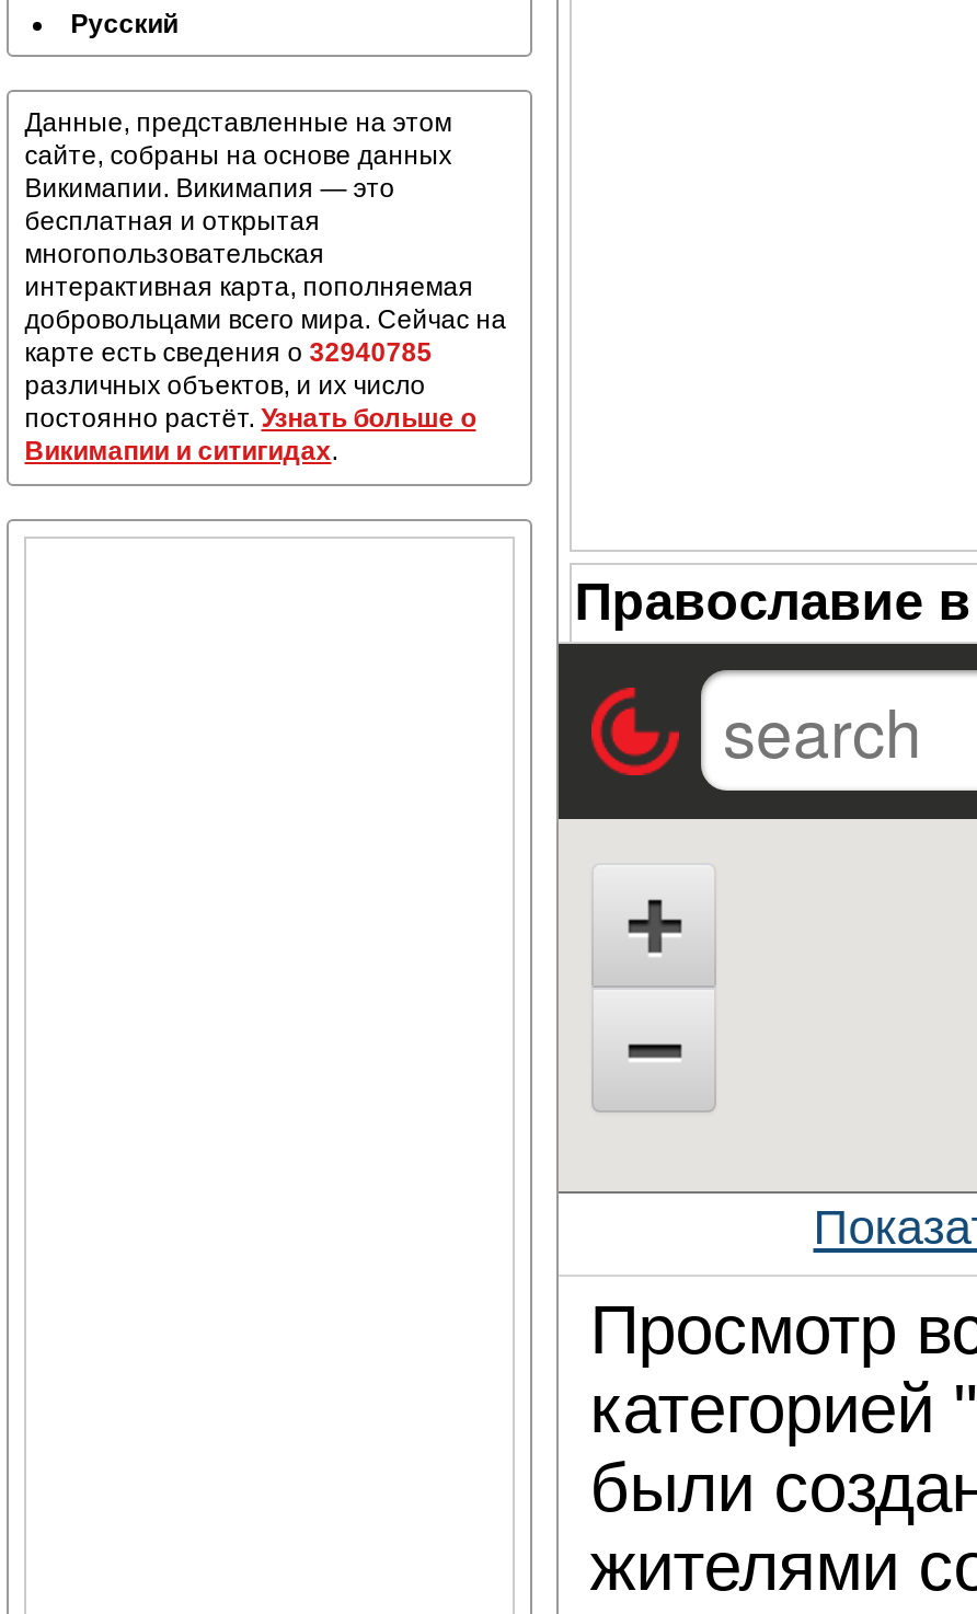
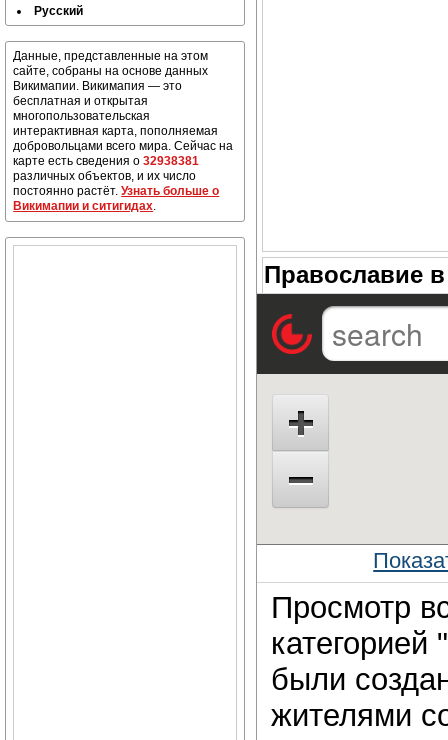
[25,337,432,368] карте есть сведения о 32940785 -> [13,154,199,168] карте есть сведения о 32938381

